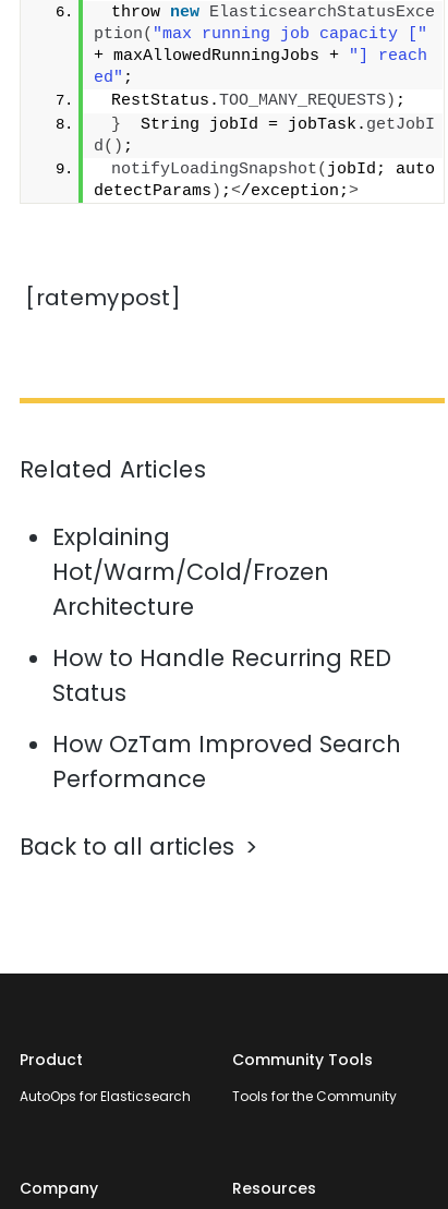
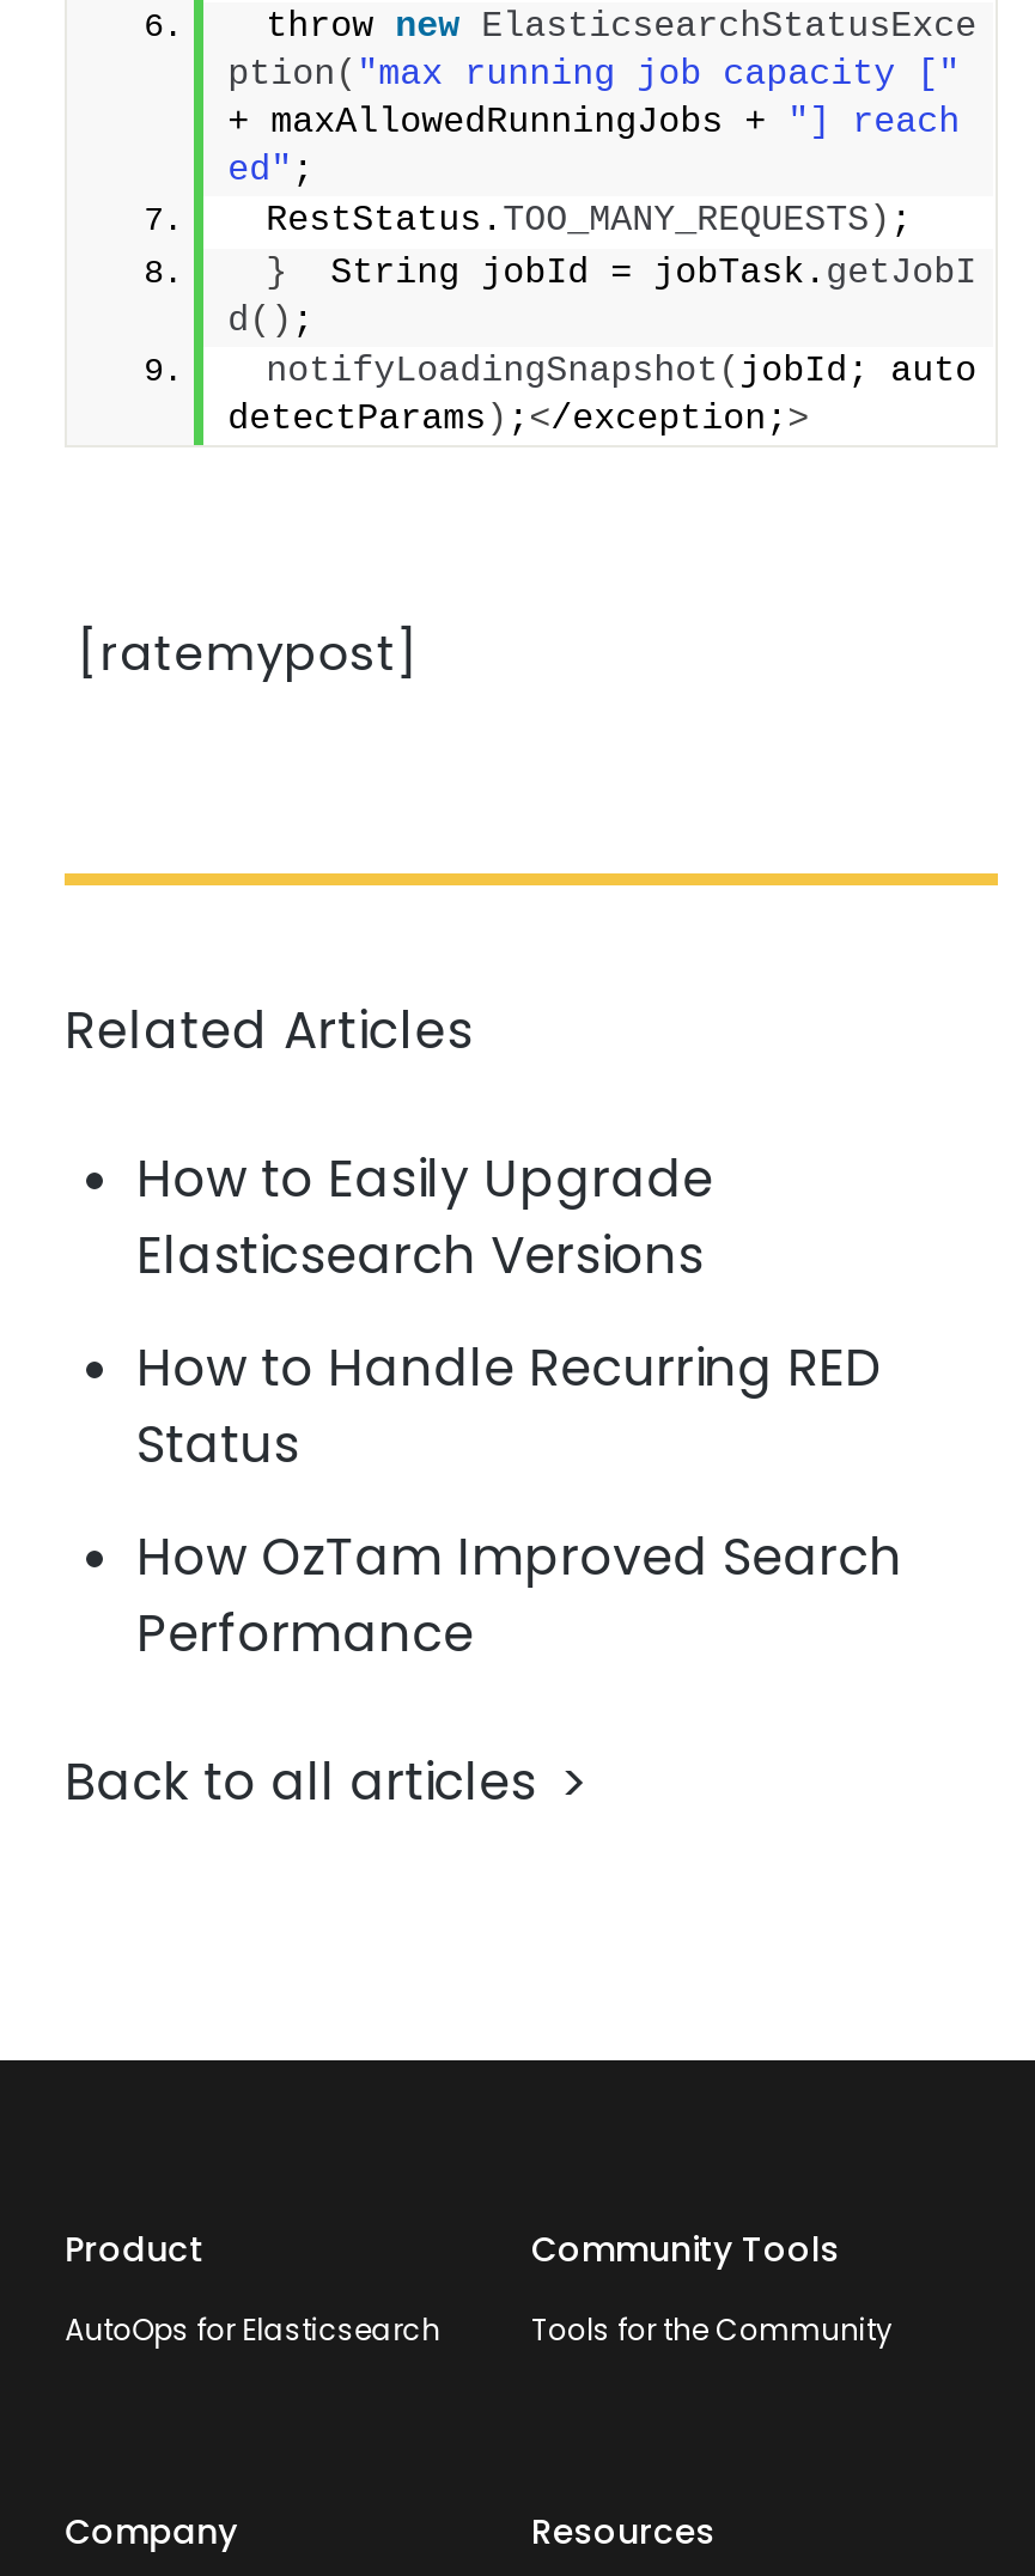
[52,521,329,623] Explaining | Hot/Warm/Cold/Frozen | Architecture -> [137,1144,713,1290] How to Easily Upgrade | Elasticsearch Versions

